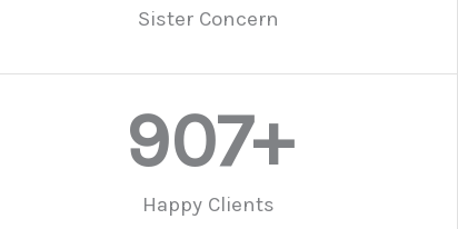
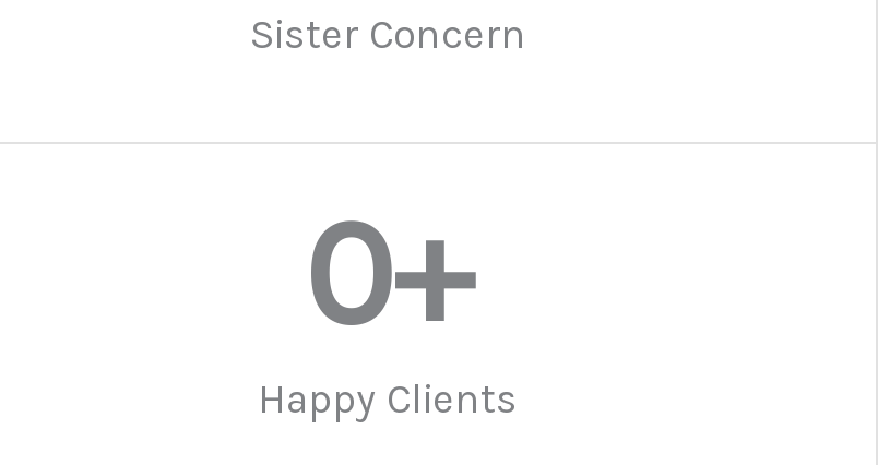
[125,95,292,184] 907+ -> [304,185,472,359] 0+

